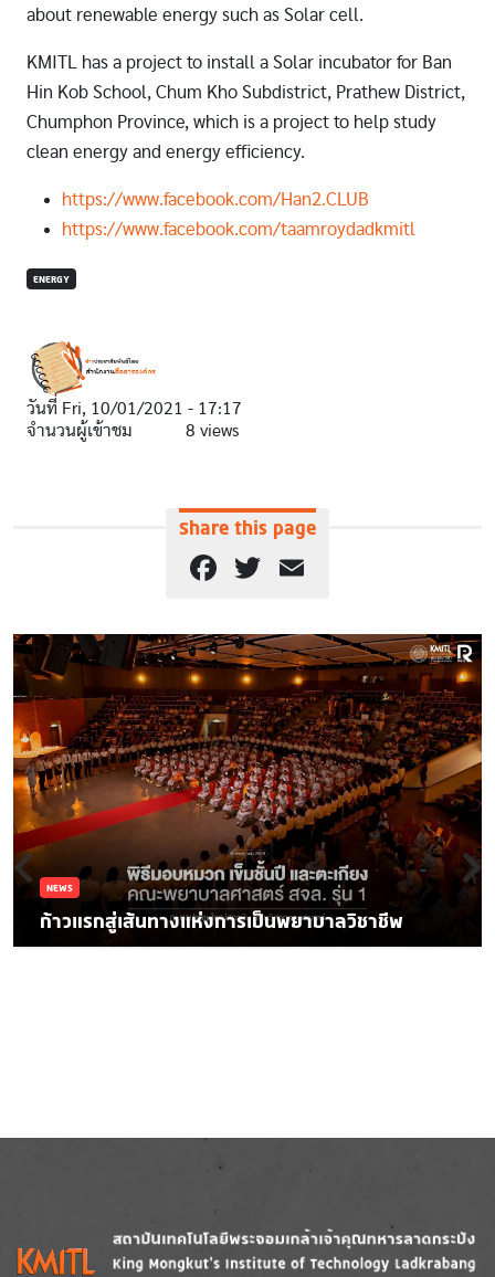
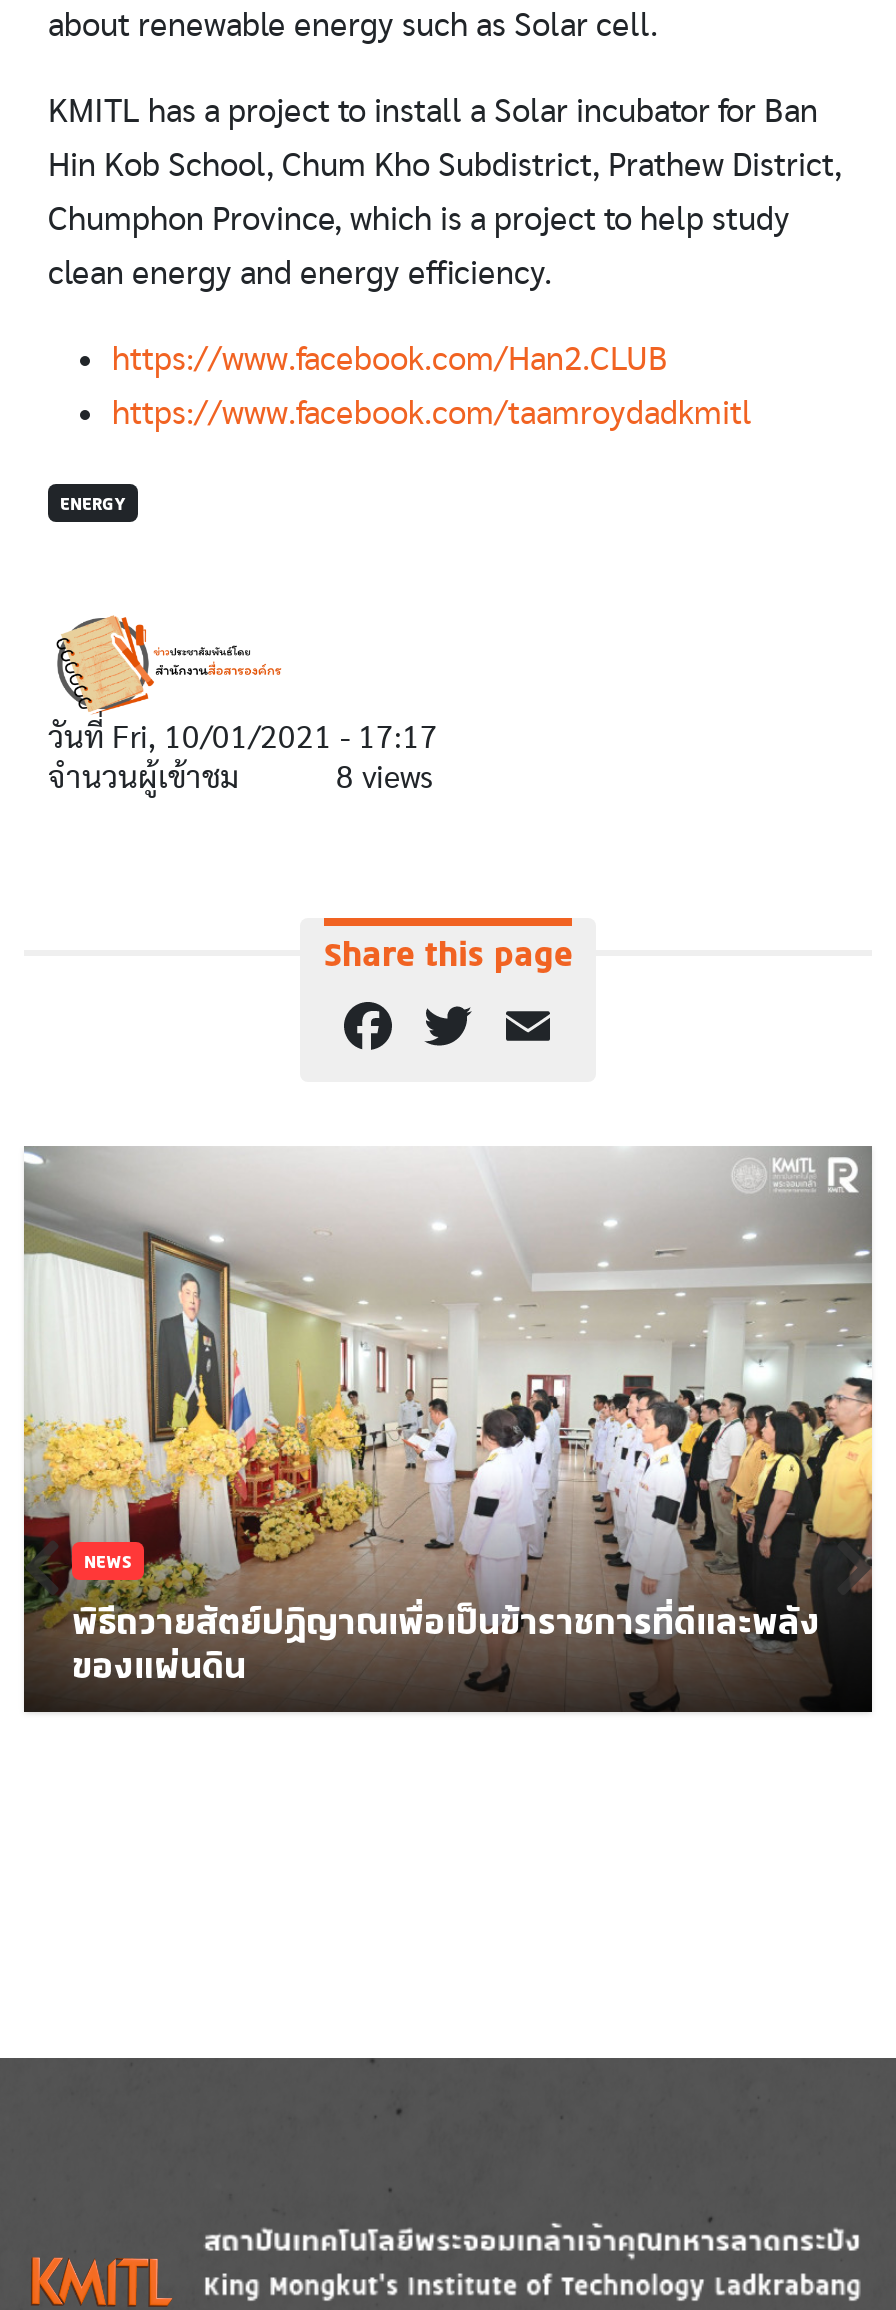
[12,633,483,946] [image] | ก้าวแรกสู่เส้นทางแห่งการเป็นพยาบาลวิชาชีพ -> [22,1146,874,1712] [image] | พิธีถวายสัตย์ปฏิญาณเพื่อเป็นข้าราชการที่ดีและพลัง | ของแผ่นดิน
moved [46,882,73,894] -> [84,1550,132,1572]: NEWS

